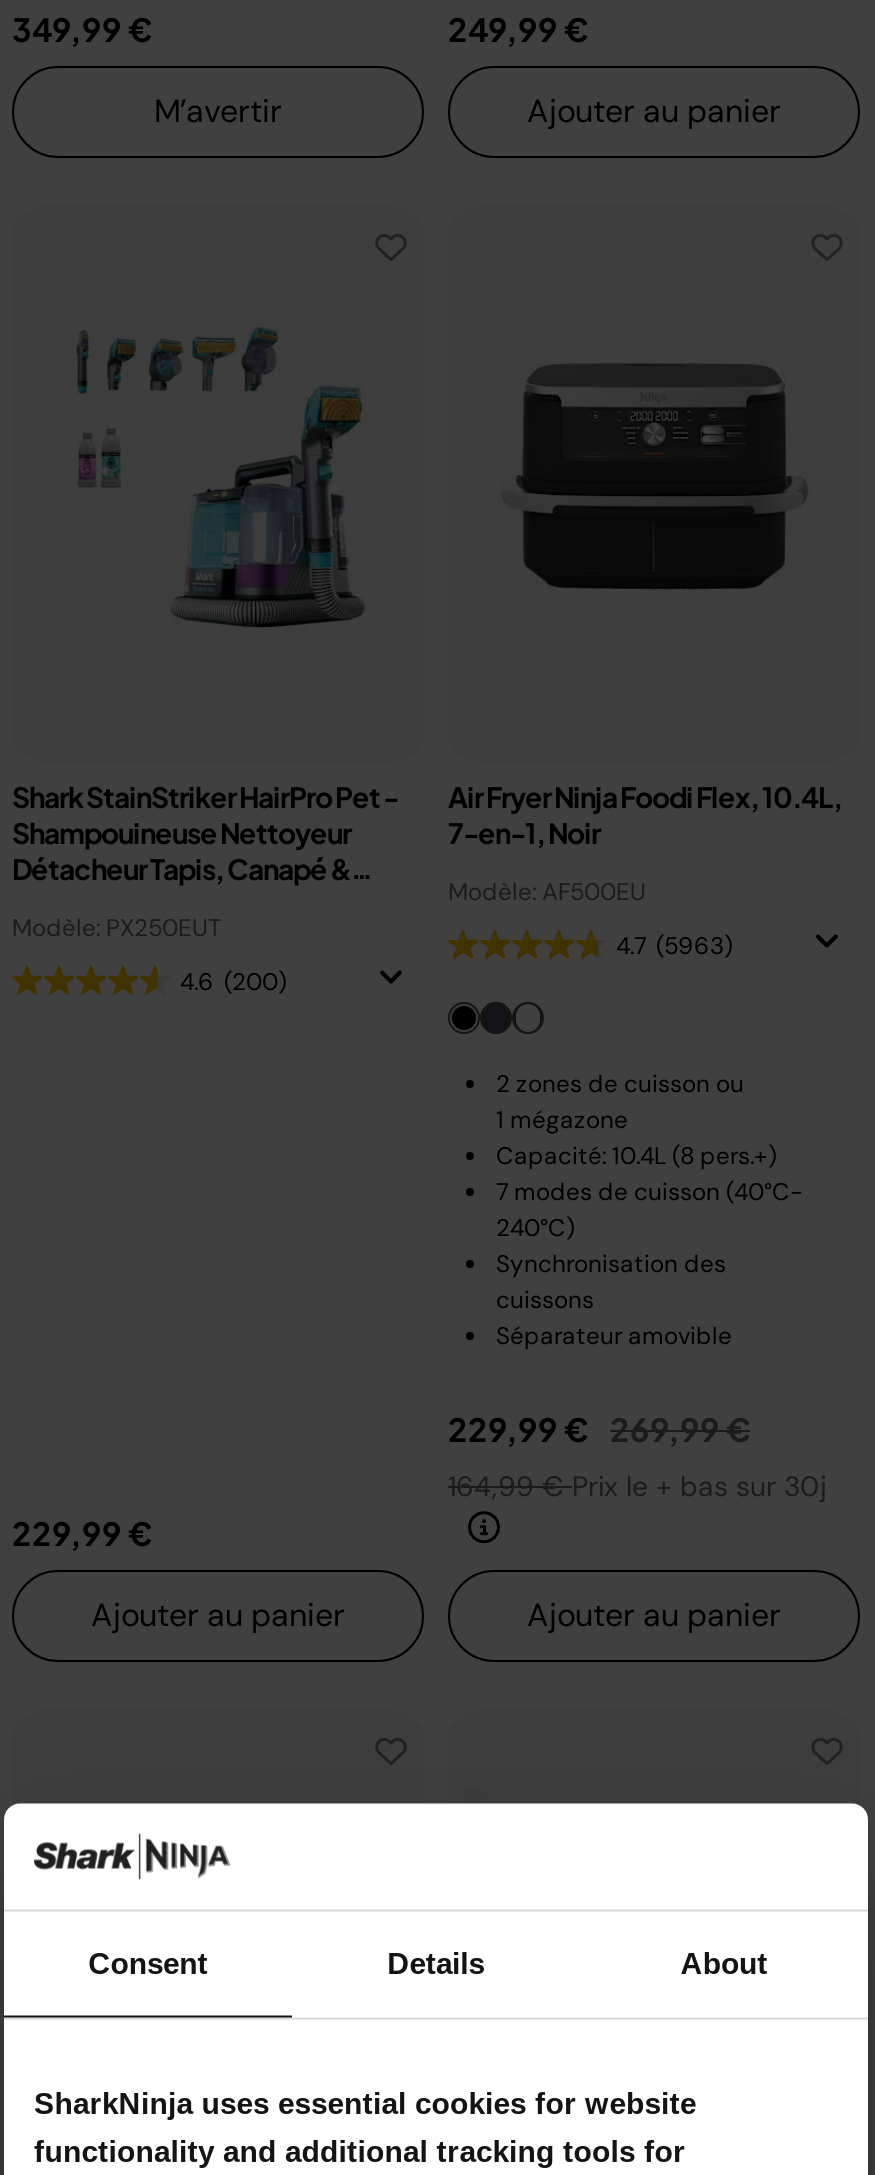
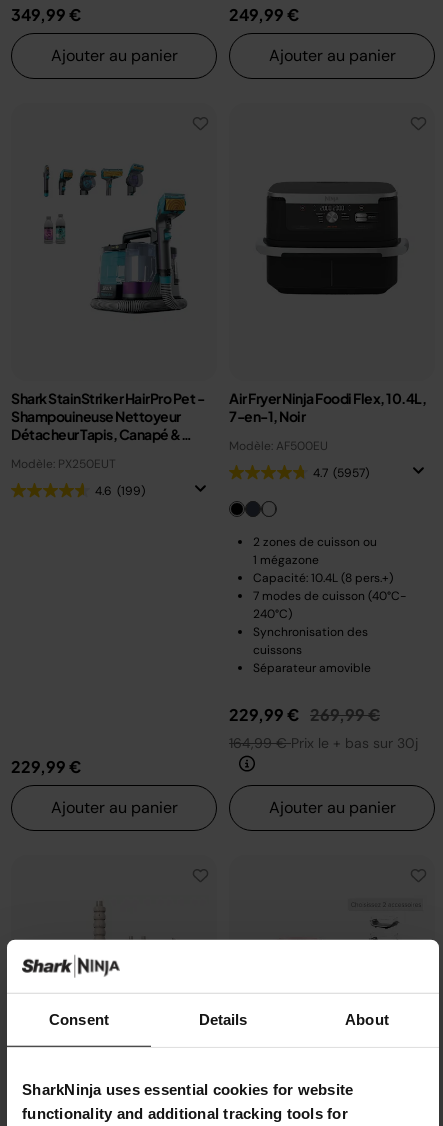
[154,89,282,131] M’avertir -> [50,45,177,66] Ajouter au panier
[616,929,732,961] 4.7 (5963) -> [313,465,369,481] 4.7 (5957)
[180,965,286,997] 4.6 (200) -> [95,483,145,499] 4.6 (199)

